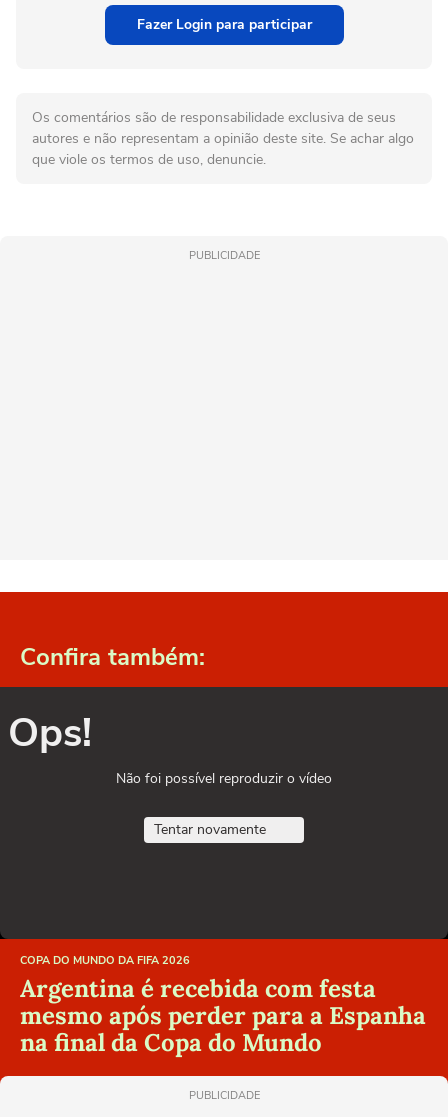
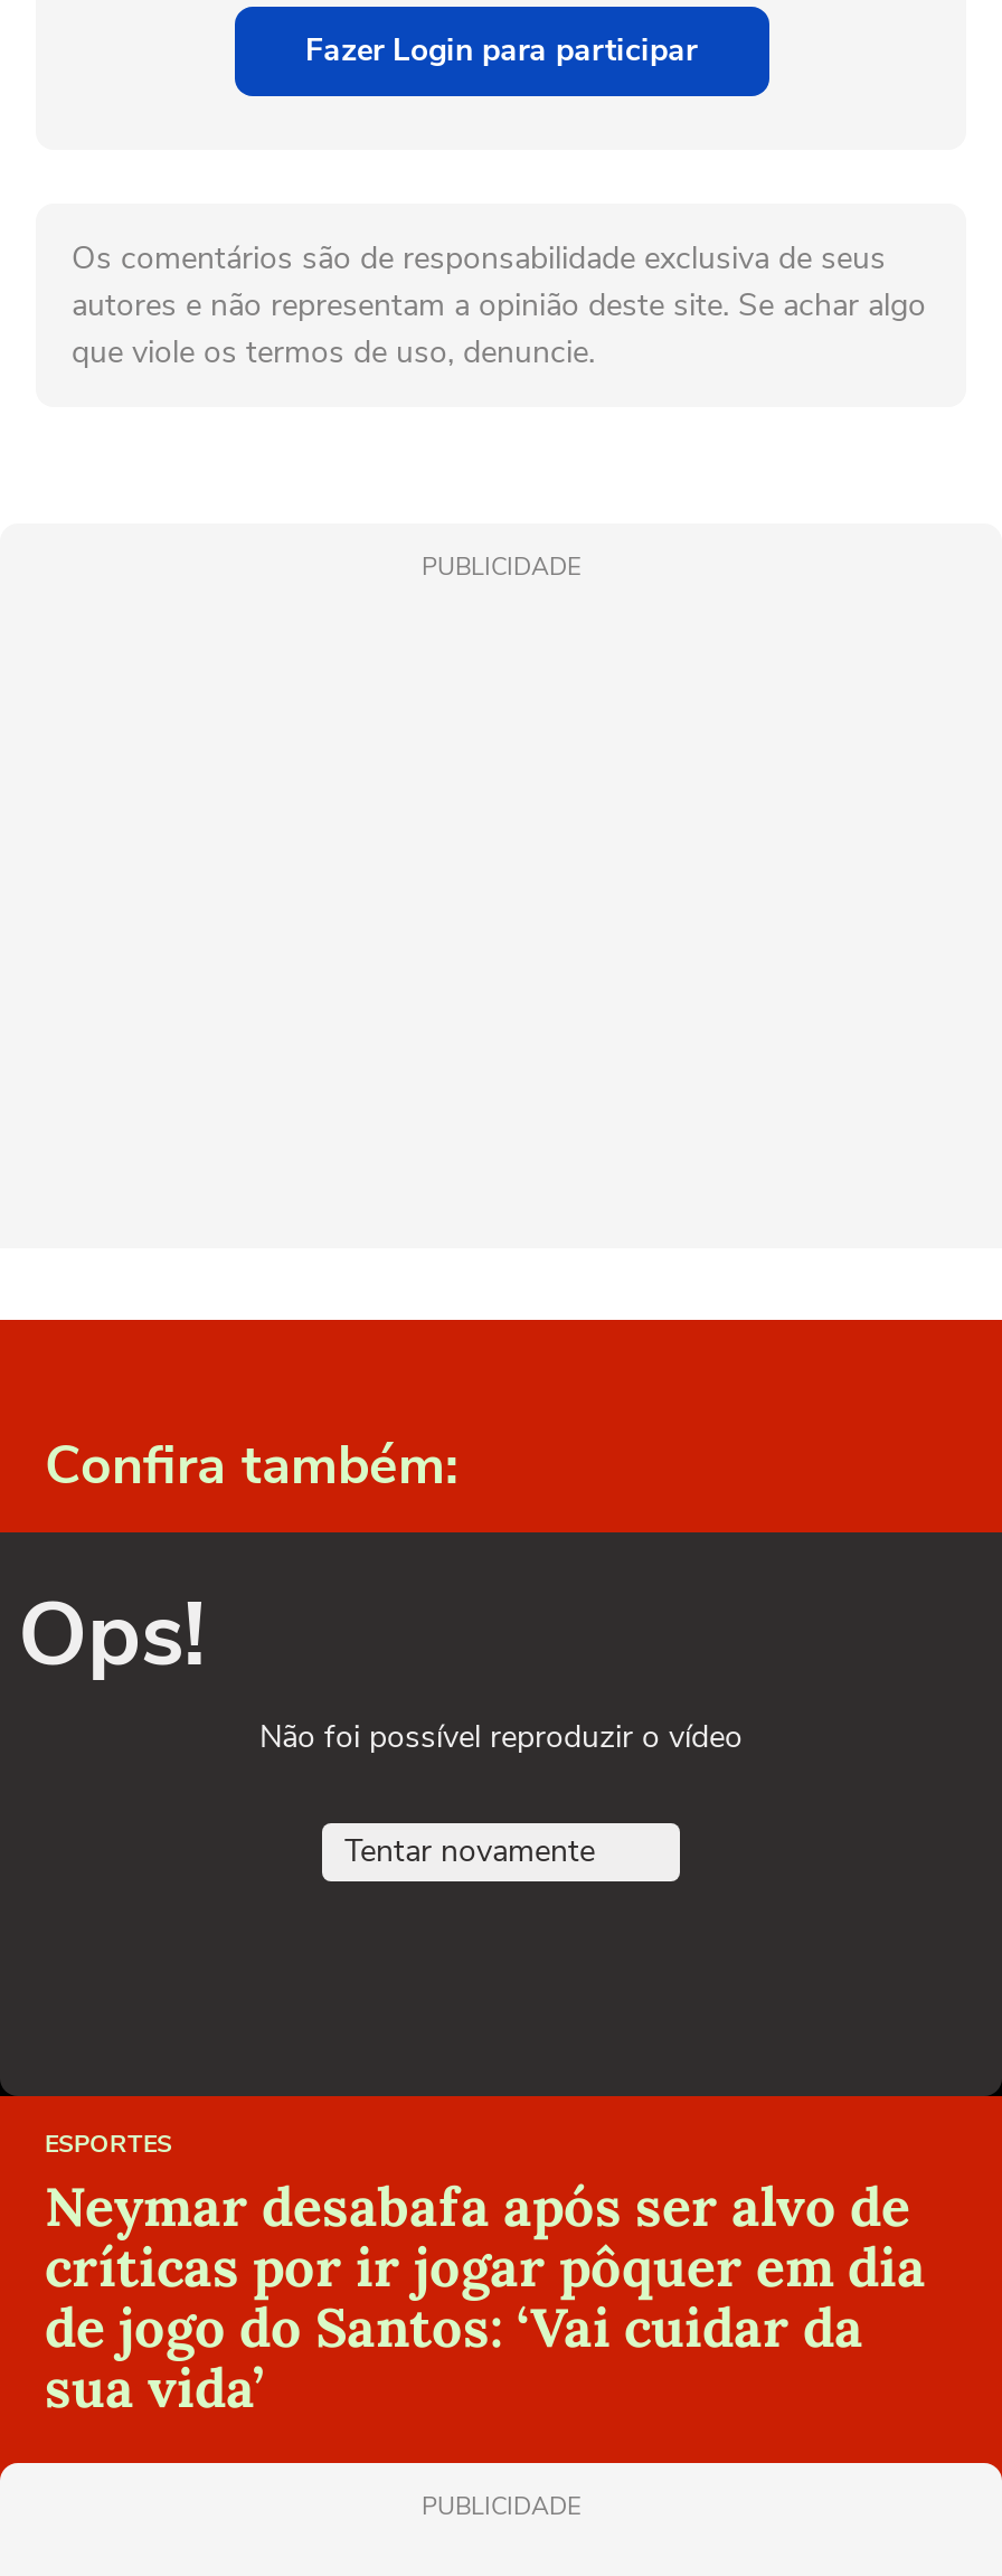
[20,953,426,1058] COPA DO MUNDO DA FIFA 2026 | Argentina é recebida com festa | mesmo após perder para a Espanha | na final da Copa do Mundo -> [45,2128,926,2423] ESPORTES | Neymar desabafa após ser alvo de | críticas por ir jogar pôquer em dia | de jogo do Santos: ‘Vai cuidar da | sua vida’

